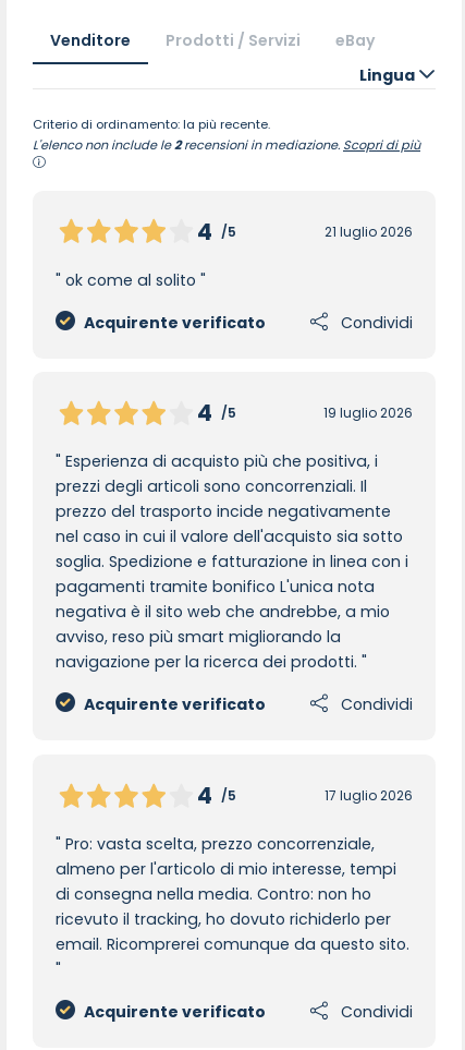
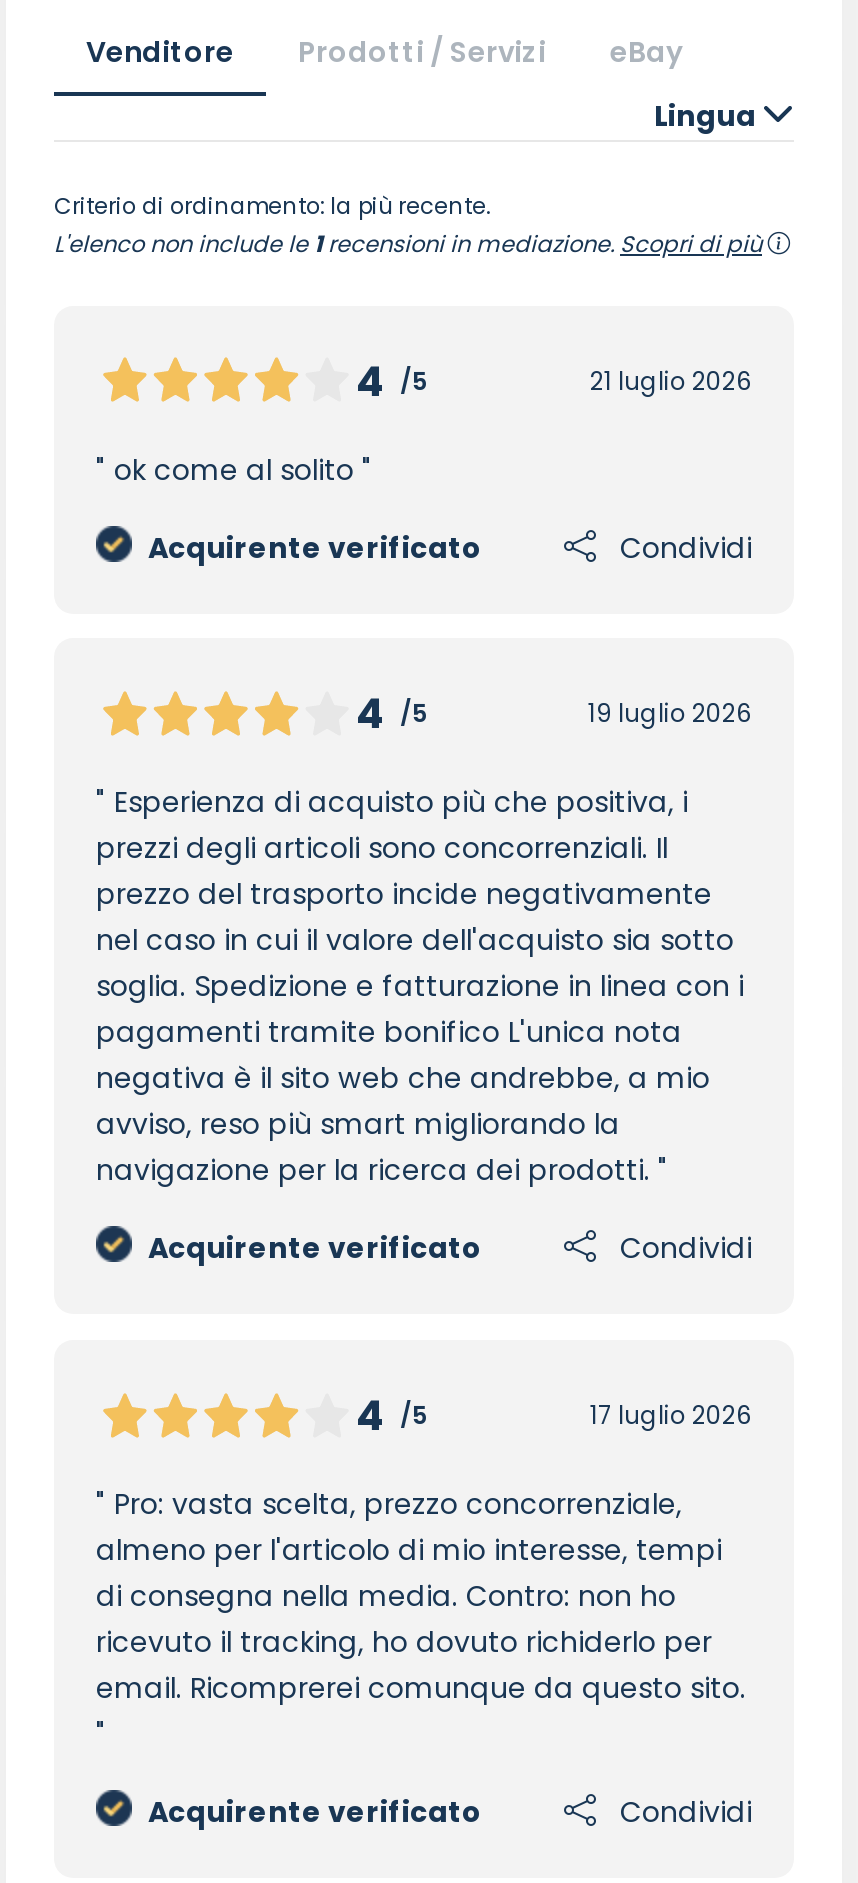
[33,136,420,154] L'elenco non include le 2 recensioni in mediazione. Scopri di più -> [54,228,762,260] L'elenco non include le 1 recensioni in mediazione. Scopri di più

